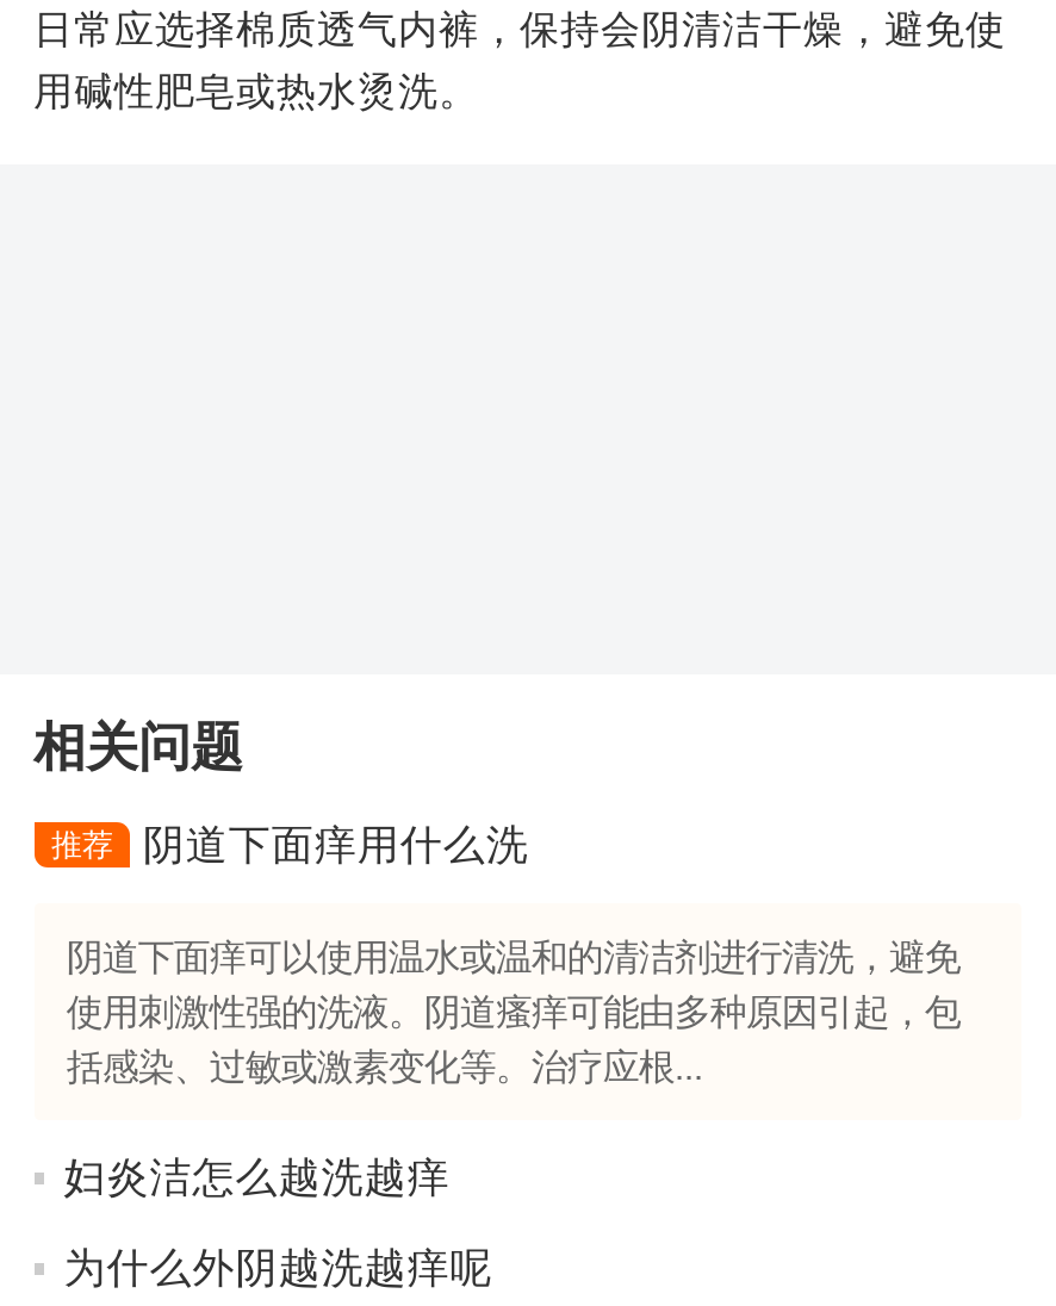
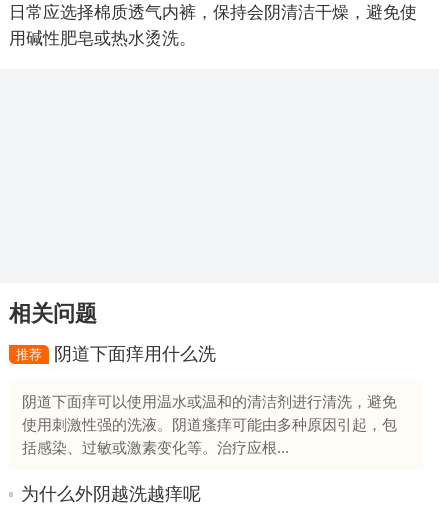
[64,1154,450,1202] 妇炎洁怎么越洗越痒 -> none

